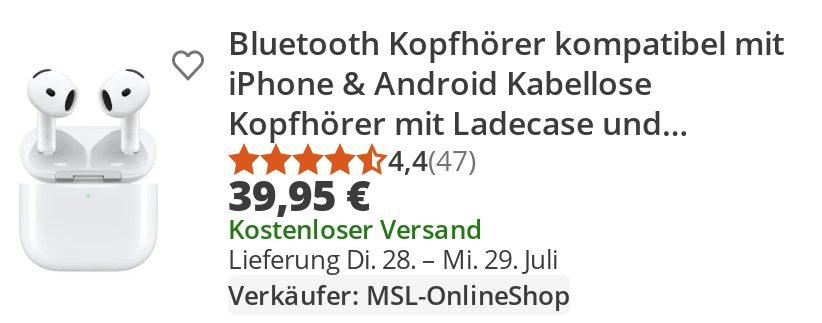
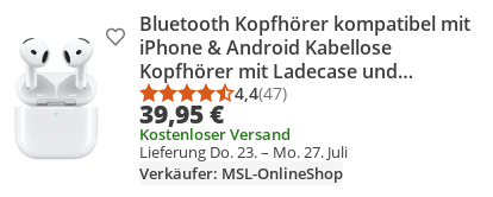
[228,241,558,277] Lieferung Di. 28. – Mi. 29. Juli -> [139,141,348,163] Lieferung Do. 23. – Mo. 27. Juli

